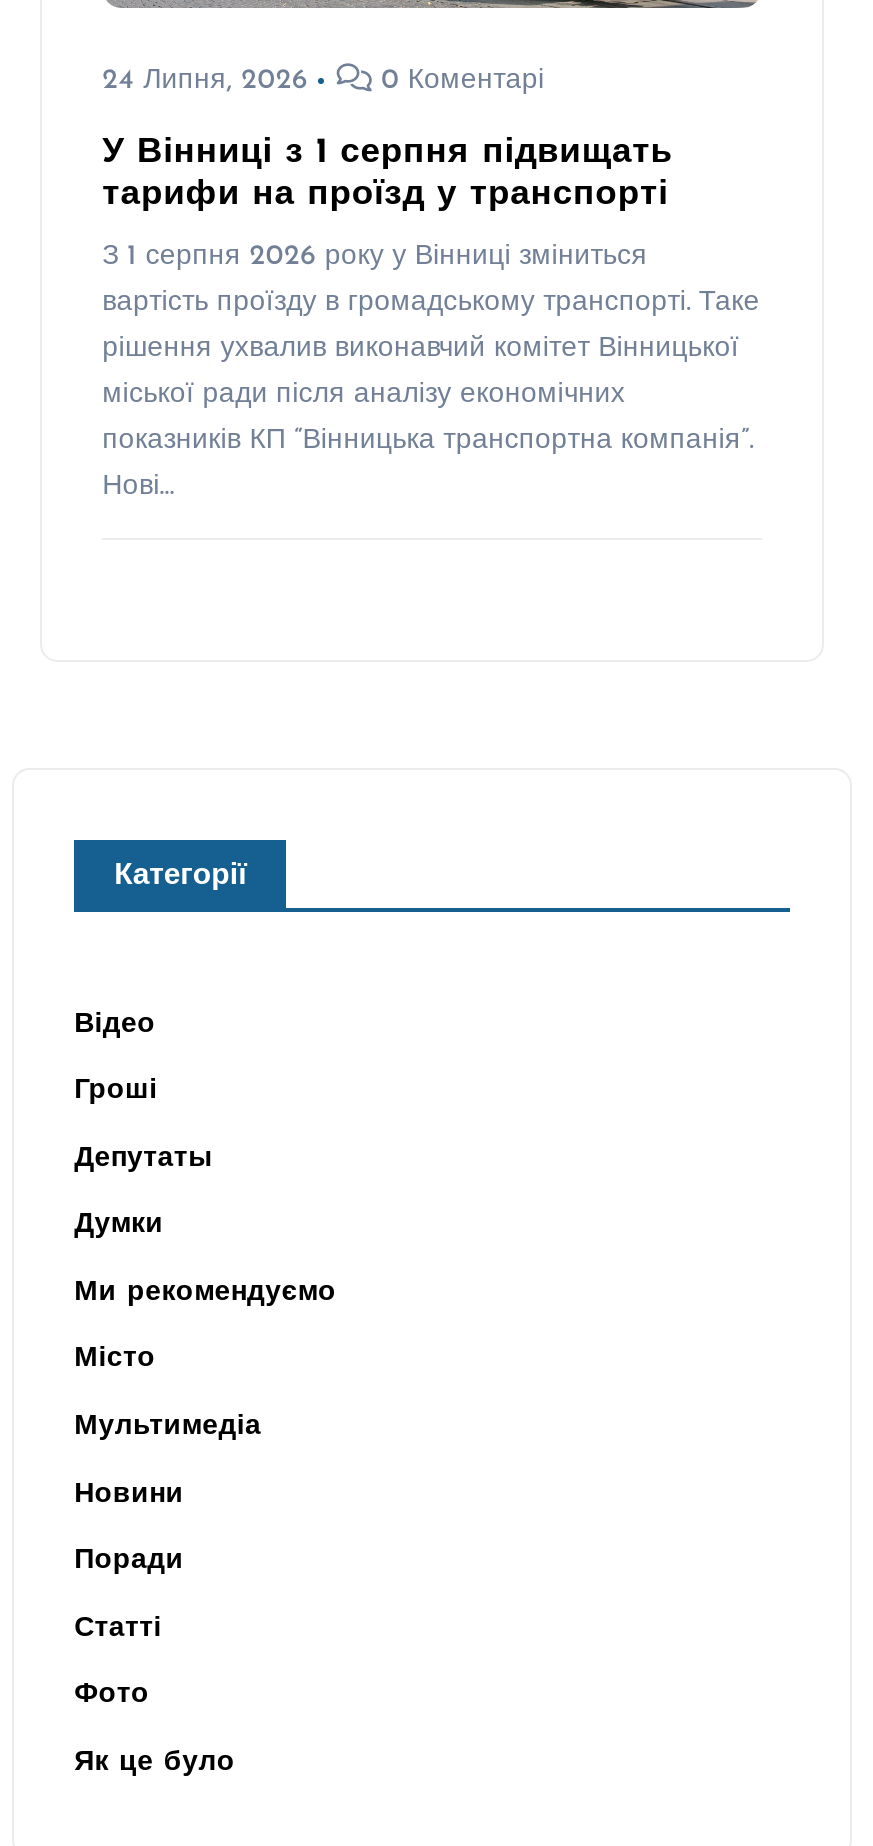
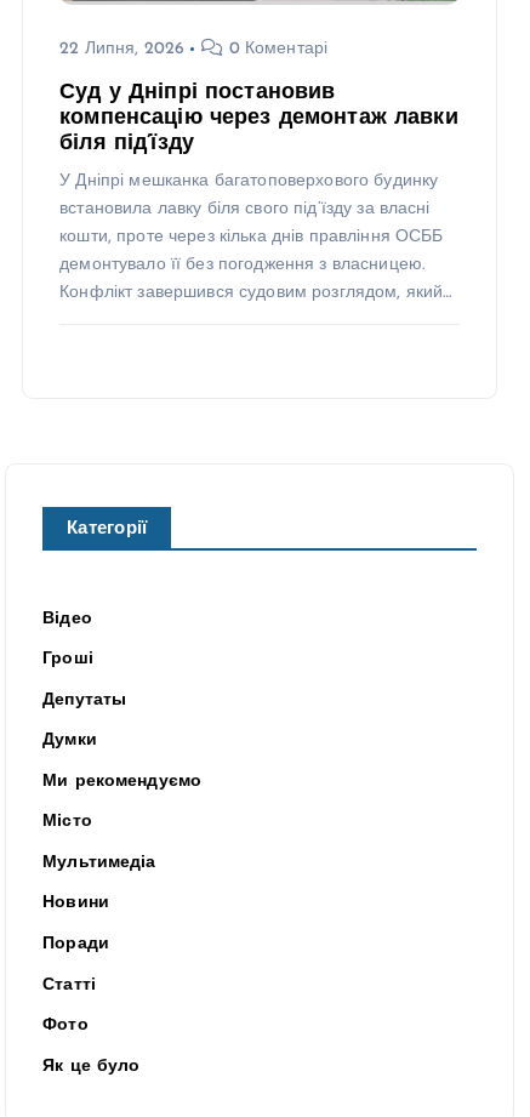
[102,66,308,96] 24 Липня, 2026 -> [60,40,184,58] 22 Липня, 2026
[102,136,760,502] У Вінниці з 1 серпня підвищать | тарифи на проїзд у транспорті | З 1 серпня 2026 року у Вінниці зміниться | вартість проїзду в громадському транспорті. Таке | рішення ухвалив виконавчий комітет Вінницької | міської ради після аналізу економічних | показників КП “Вінницька транспортна компанія”. | Нові… -> [60,83,458,302] Суд у Дніпрі постановив | компенсацію через демонтаж лавки | біля під’їзду | У Дніпрі мешканка багатоповерхового будинку | встановила лавку біля свого під’їзду за власні | кошти, проте через кілька днів правління ОСББ | демонтувало її без погодження з власницею. | Конфлікт завершився судовим розглядом, який…

